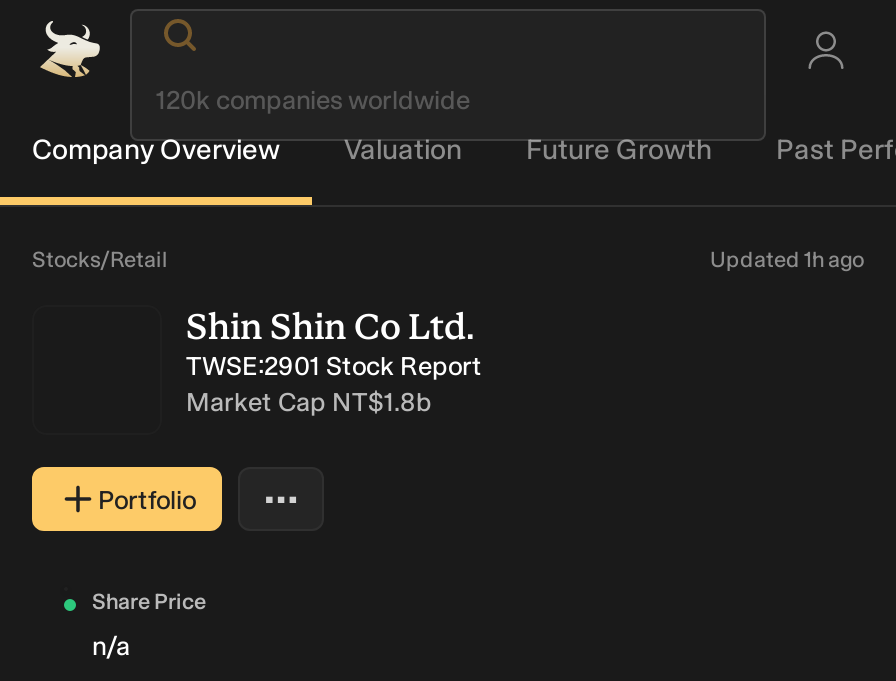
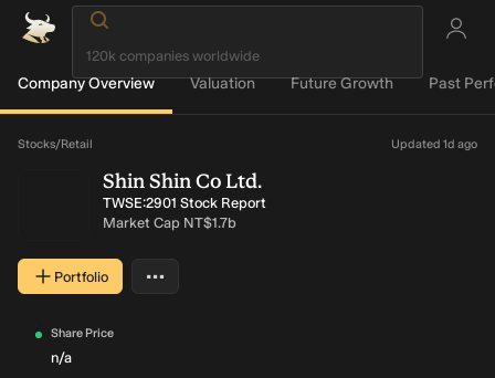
[710,247,864,273] Updated 1h ago -> [391,137,477,151] Updated 1d ago
[186,387,432,417] Market Cap NT$1.8b -> [103,214,236,231] Market Cap NT$1.7b

